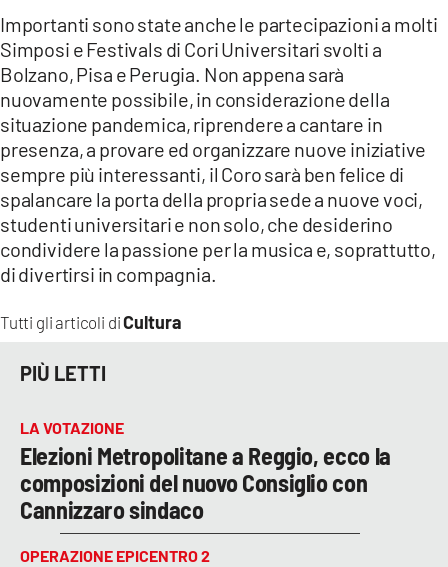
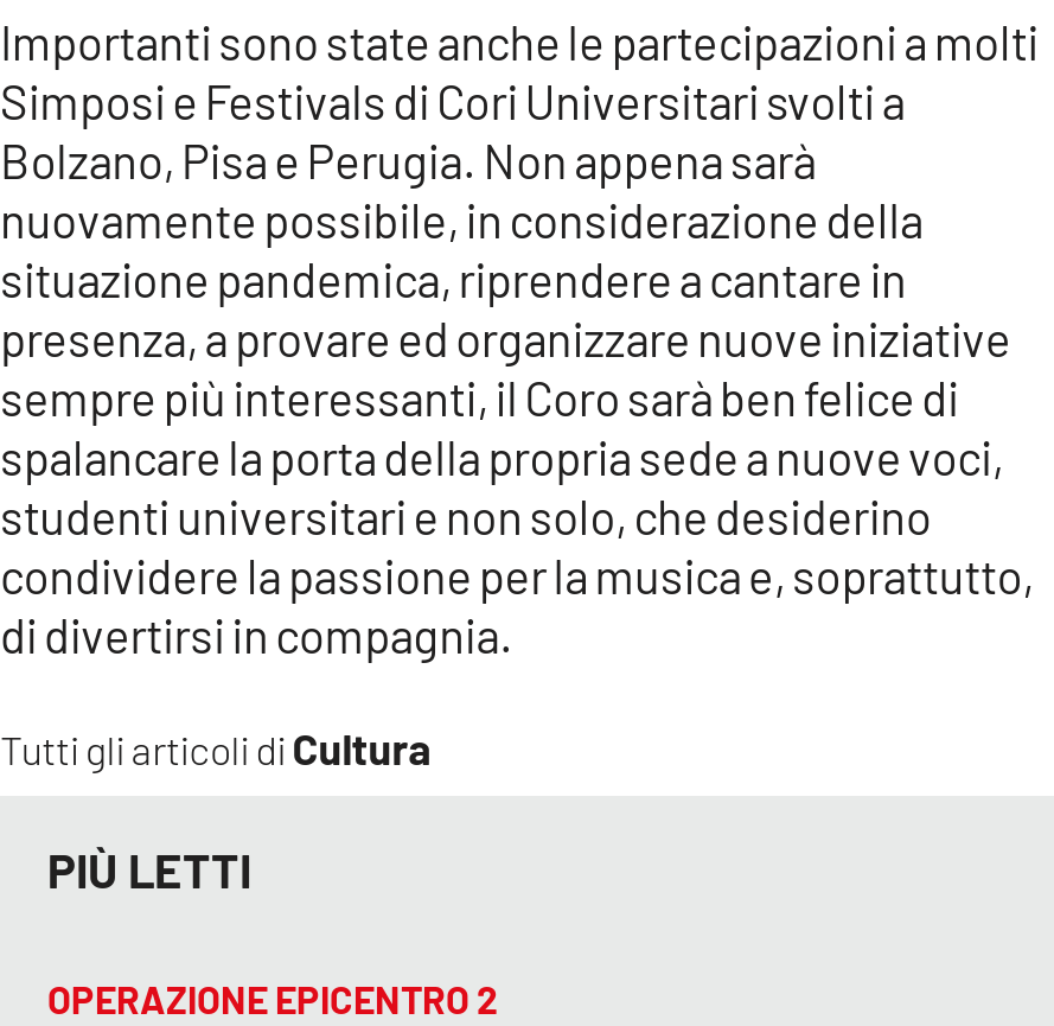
[20,418,391,524] LA VOTAZIONE | Elezioni Metropolitane a Reggio, ecco la | composizioni del nuovo Consiglio con | Cannizzaro sindaco -> none

